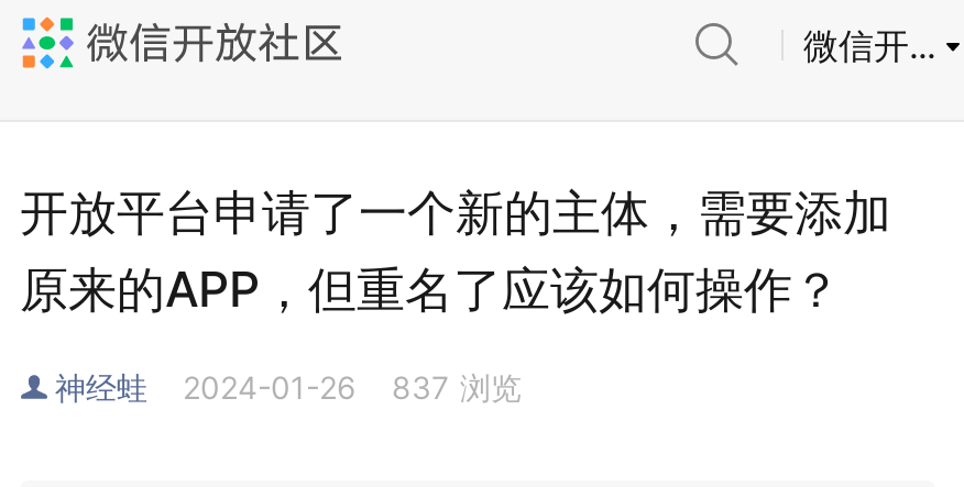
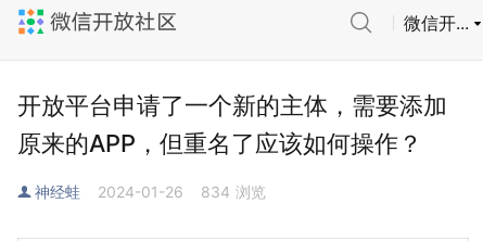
[55,368,522,406] 神经蛙 2024-01-26 837 浏览 -> [35,182,266,201] 神经蛙 2024-01-26 834 浏览

